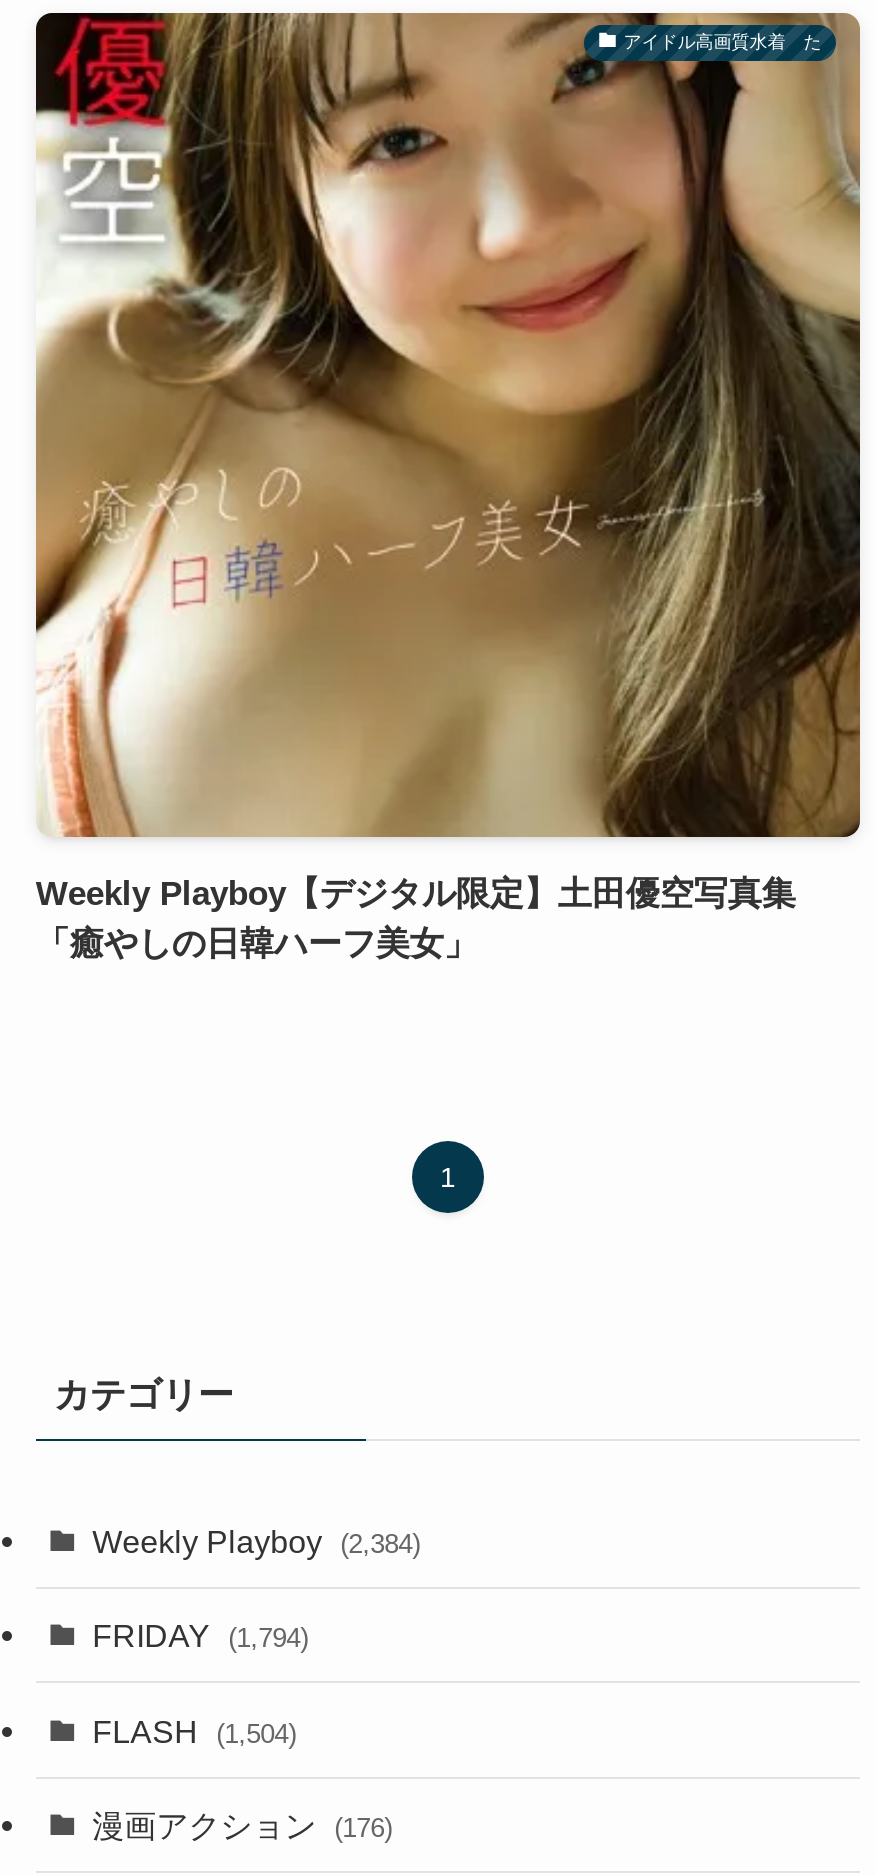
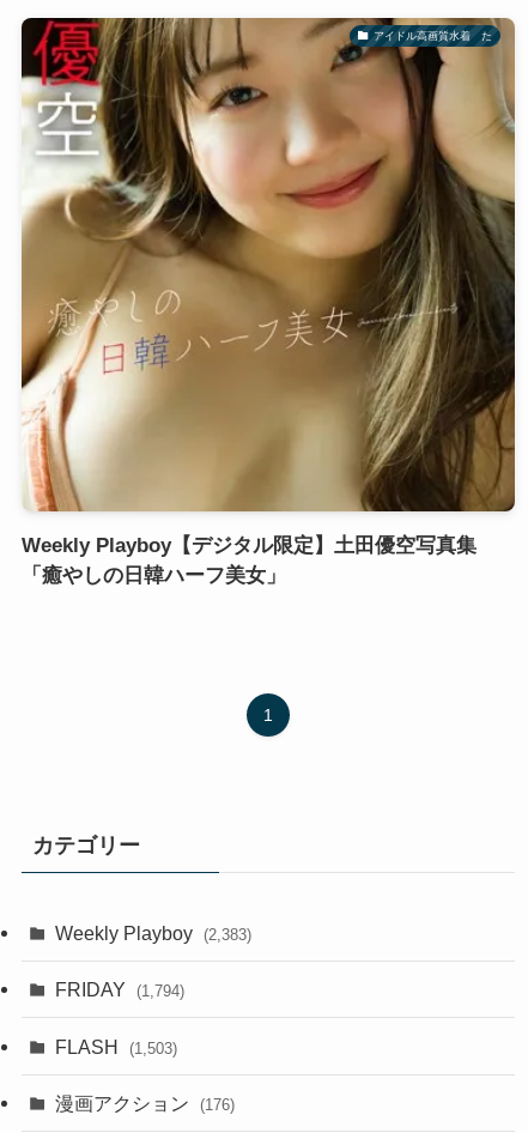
[92,1523,420,1559] Weekly Playboy (2,384) -> [55,922,252,944] Weekly Playboy (2,383)
[92,1712,296,1748] FLASH (1,504) -> [55,1035,177,1057] FLASH (1,503)

